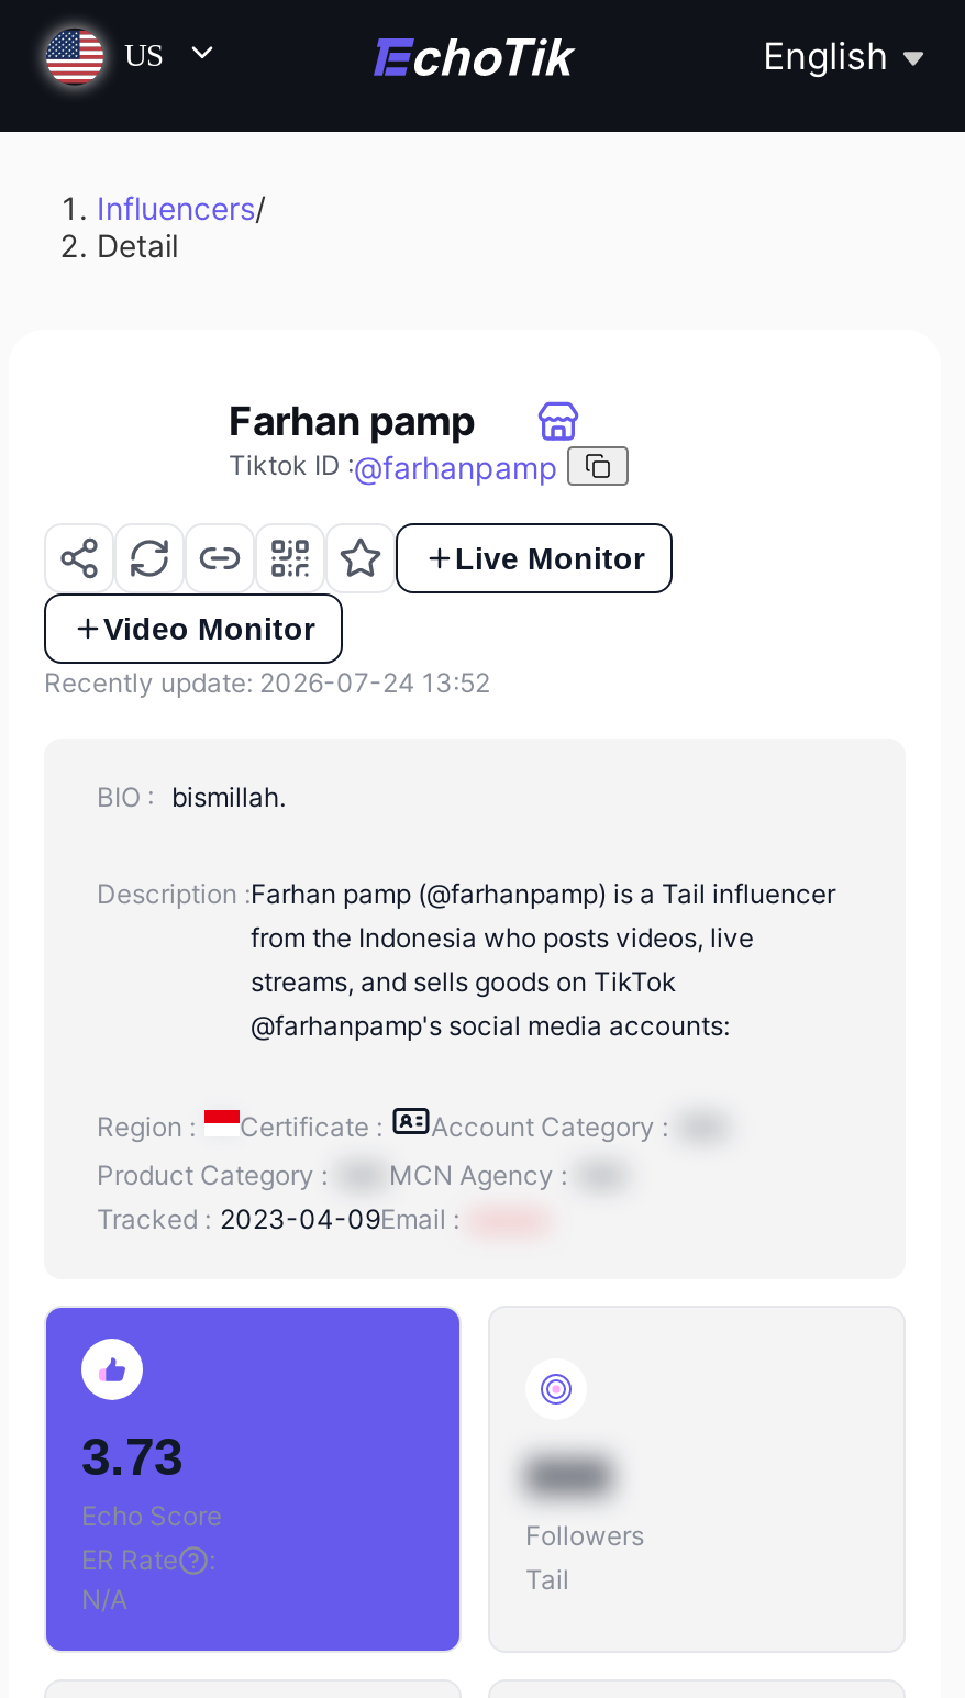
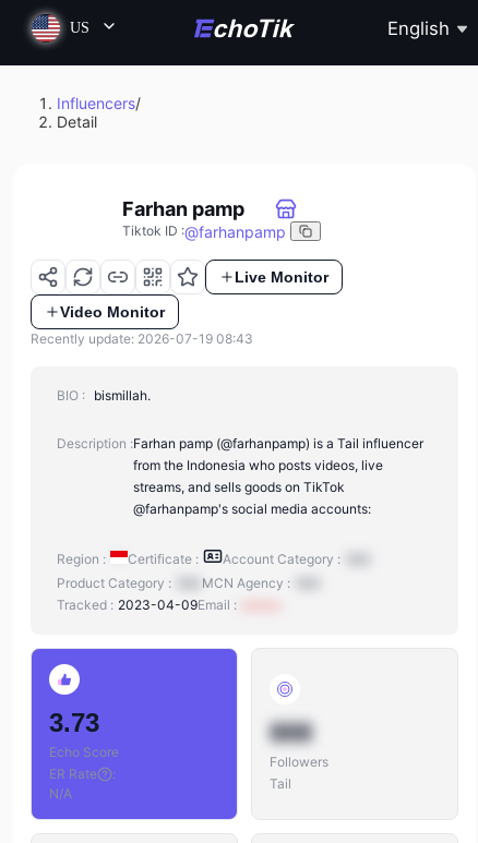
[44,667,490,700] Recently update: 2026-07-24 13:52 -> [31,331,253,347] Recently update: 2026-07-19 08:43

